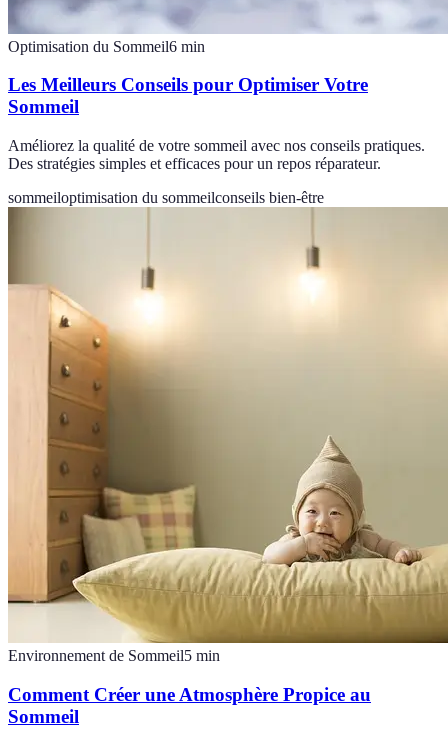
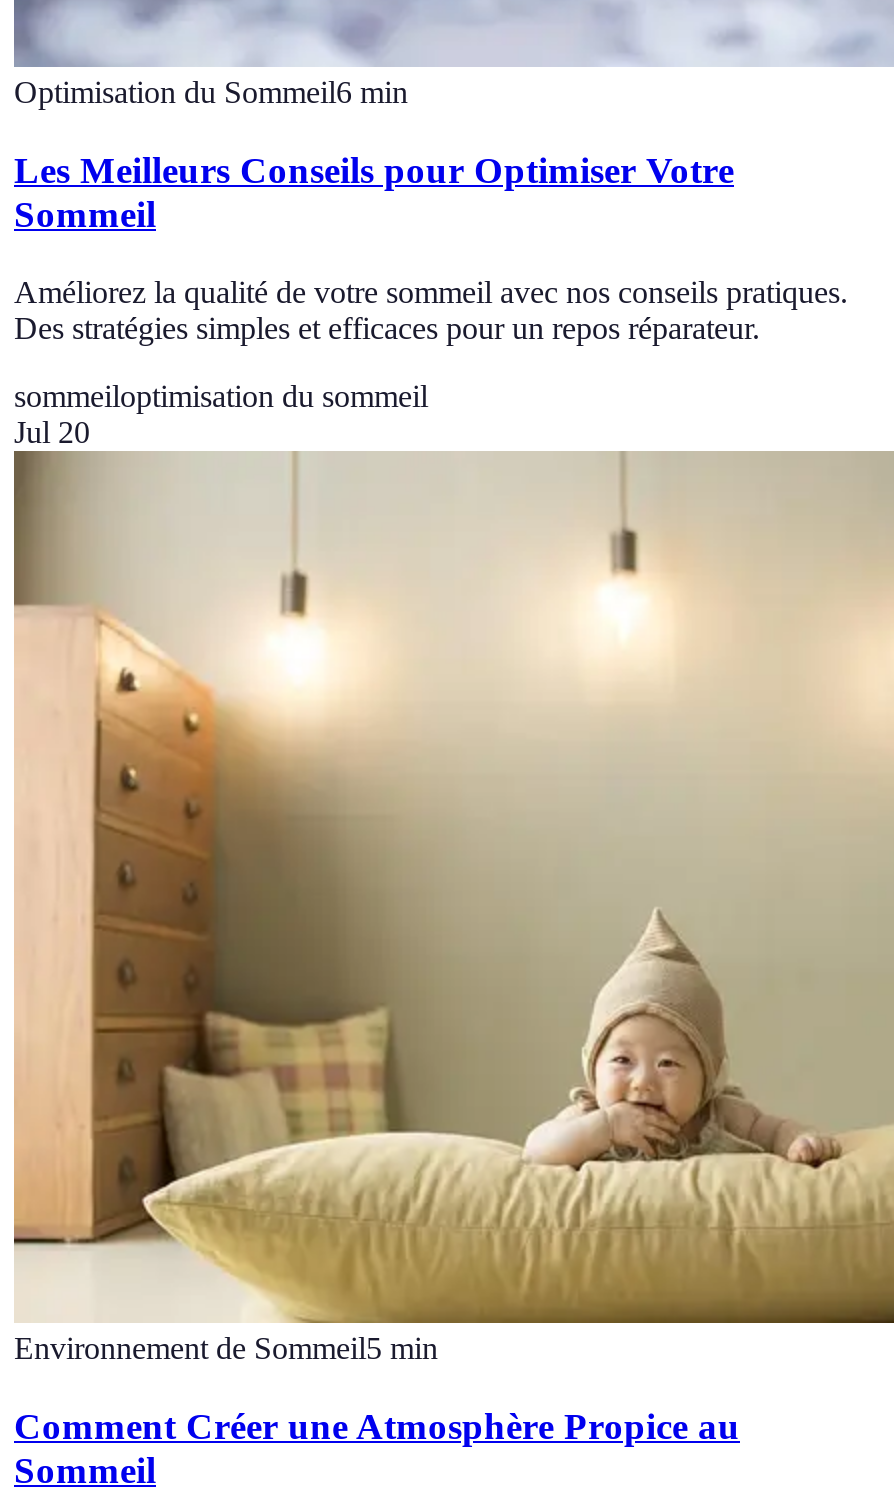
[8,189,324,206] sommeiloptimisation du sommeilconseils bien-être -> [14,378,428,448] sommeiloptimisation du sommeil | Jul 20

